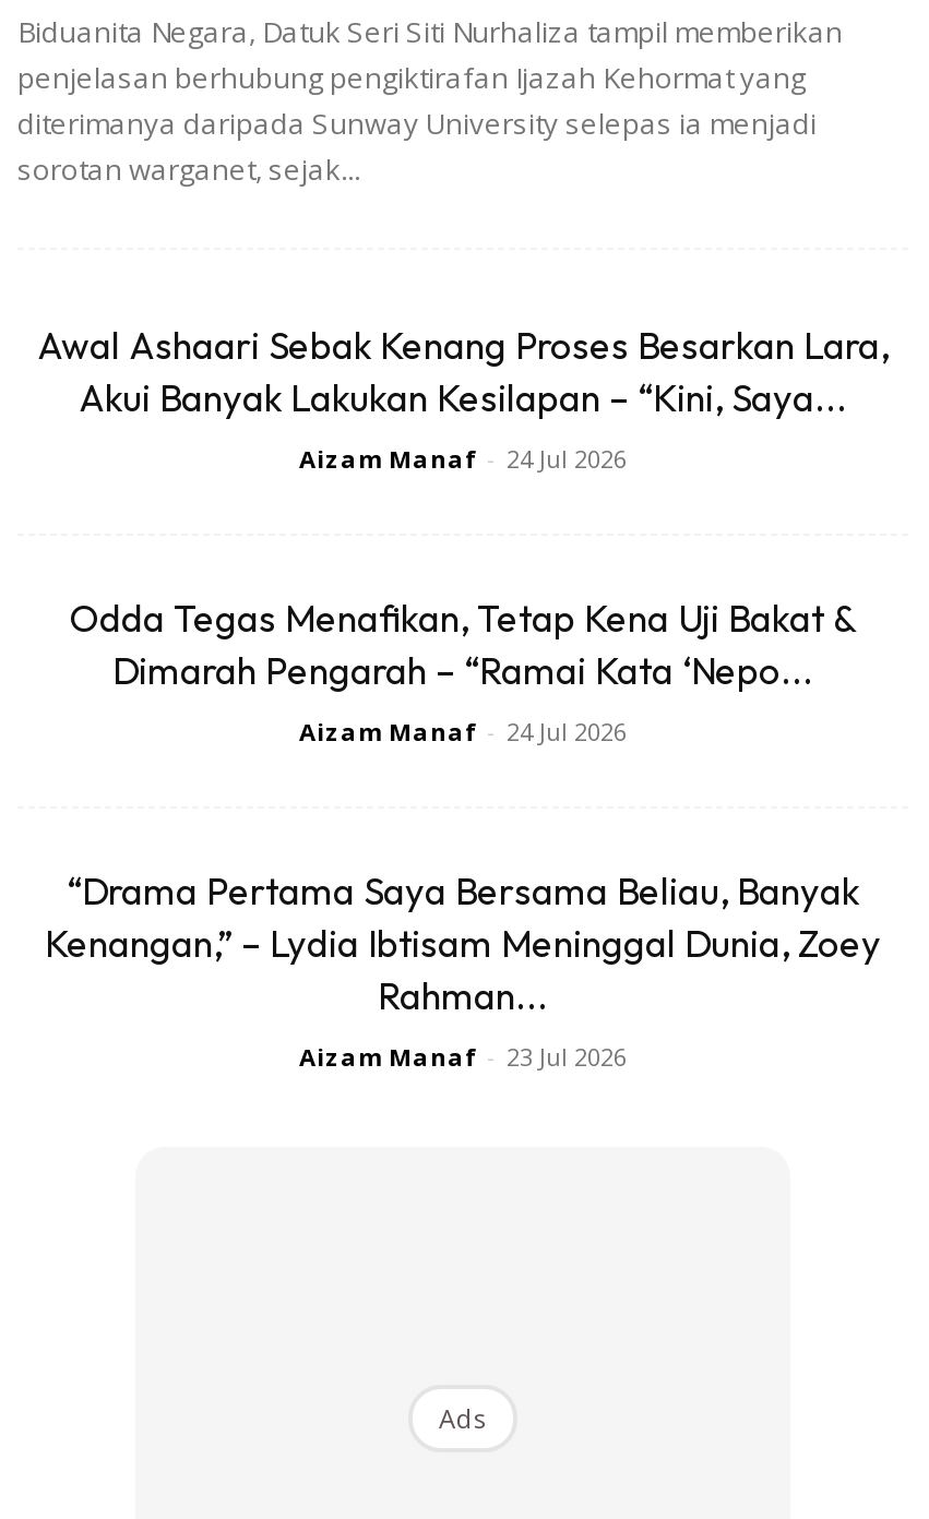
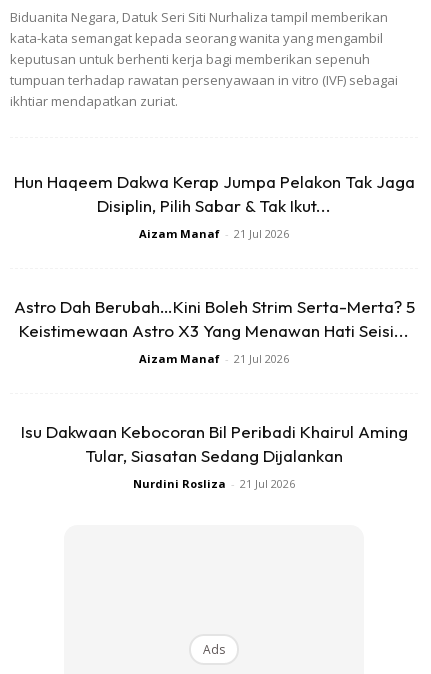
[17,58,817,189] penjelasan berhubung pengiktirafan Ijazah Kehormat yang | diterimanya daripada Sunway University selepas ia menjadi | sorotan warganet, sejak... -> [10,29,398,110] kata-kata semangat kepada seorang wanita yang mengambil | keputusan untuk berhenti kerja bagi memberikan sepenuh | tumpuan terhadap rawatan persenyawaan in vitro (IVF) sebagai | ikhtiar mendapatkan zuriat.
[37,322,889,420] Awal Ashaari Sebak Kenang Proses Besarkan Lara, | Akui Banyak Lakukan Kesilapan – “Kini, Saya... -> [13,171,414,216] Hun Haqeem Dakwa Kerap Jumpa Pelakon Tak Jaga | Disiplin, Pilih Sabar & Tak Ikut...
[299,442,627,474] Aizam Manaf - 24 Jul 2026 -> [139,226,289,241] Aizam Manaf - 21 Jul 2026
[69,595,857,693] Odda Tegas Menafikan, Tetap Kena Uji Bakat & | Dimarah Pengarah – “Ramai Kata ‘Nepo... -> [13,296,414,341] Astro Dah Berubah…Kini Boleh Strim Serta-Merta? 5 | Keistimewaan Astro X3 Yang Menawan Hati Seisi...
[299,715,627,747] Aizam Manaf - 24 Jul 2026 -> [139,351,289,366] Aizam Manaf - 21 Jul 2026
[45,867,881,1018] “Drama Pertama Saya Bersama Beliau, Banyak | Kenangan,” – Lydia Ibtisam Meninggal Dunia, Zoey | Rahman... -> [20,421,407,466] Isu Dakwaan Kebocoran Bil Peribadi Khairul Aming | Tular, Siasatan Sedang Dijalankan
[299,1040,627,1072] Aizam Manaf - 23 Jul 2026 -> [133,476,295,491] Nurdini Rosliza - 21 Jul 2026

